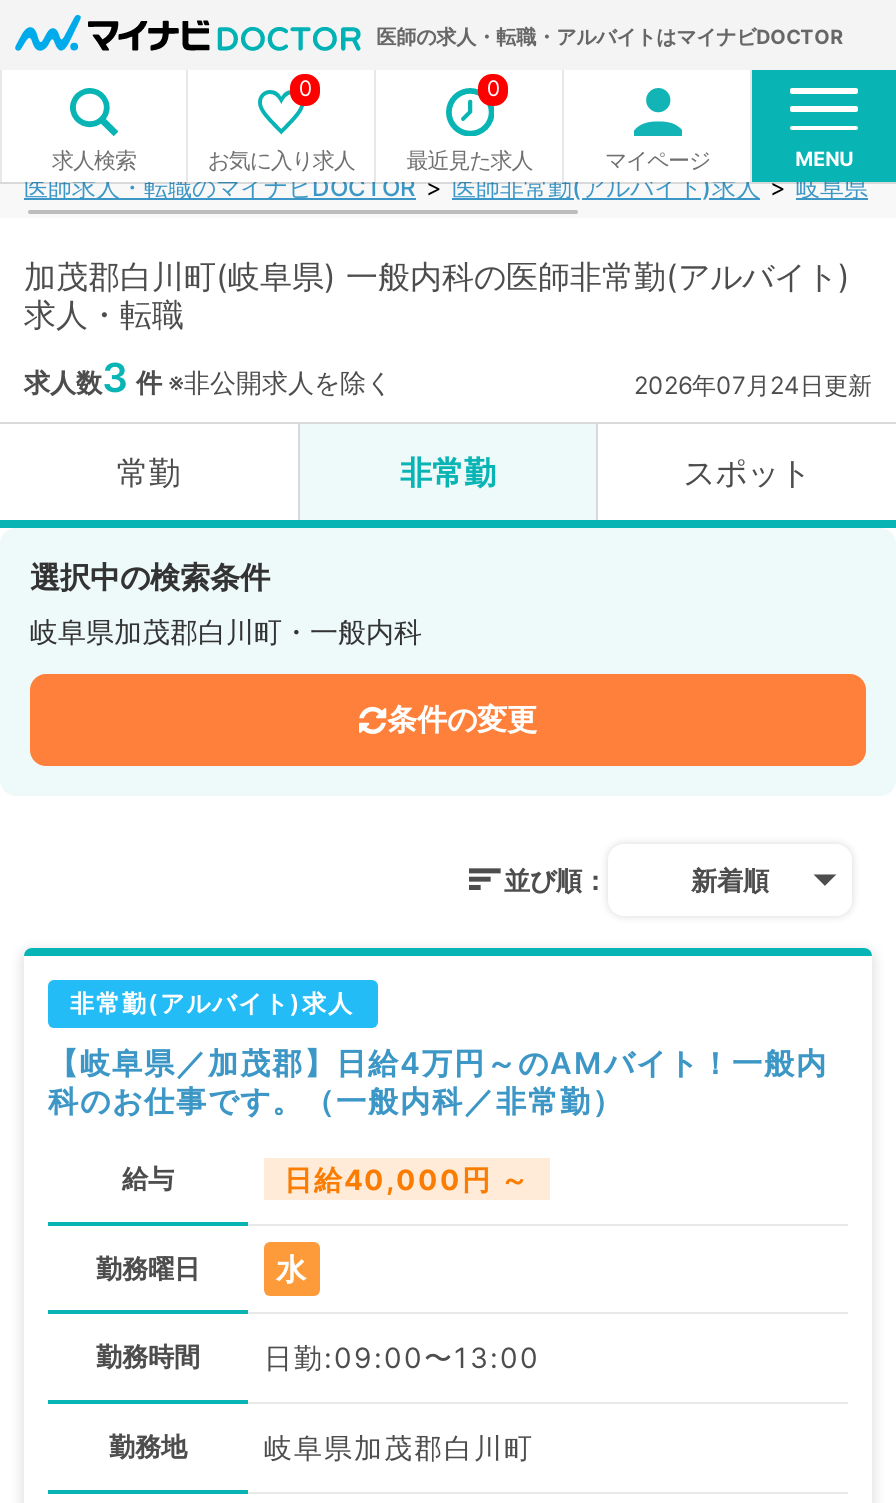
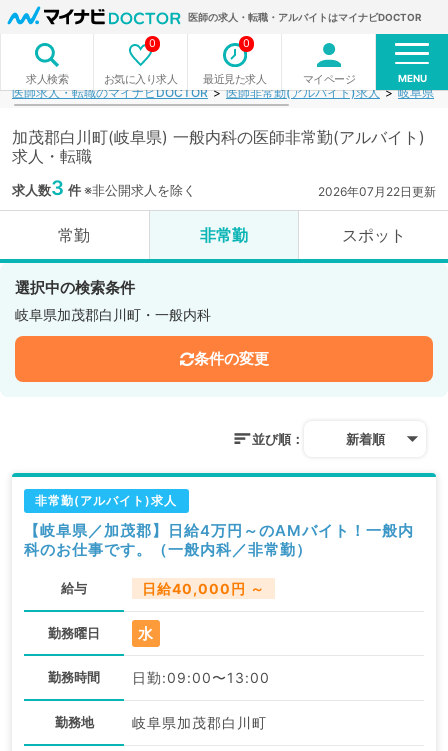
[634,370,872,400] 2026年07月24日更新 -> [318,184,436,199] 2026年07月22日更新

